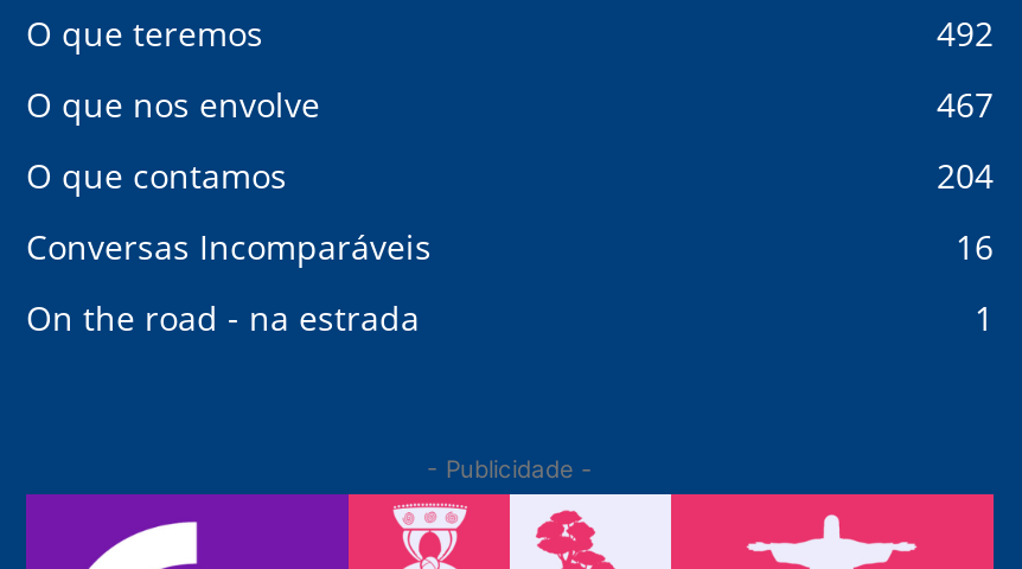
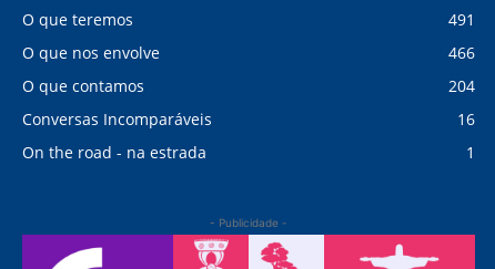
[937,11,994,56] 492 -> [448,8,475,29] 491
[937,82,994,127] 467 -> [448,42,475,63] 466

